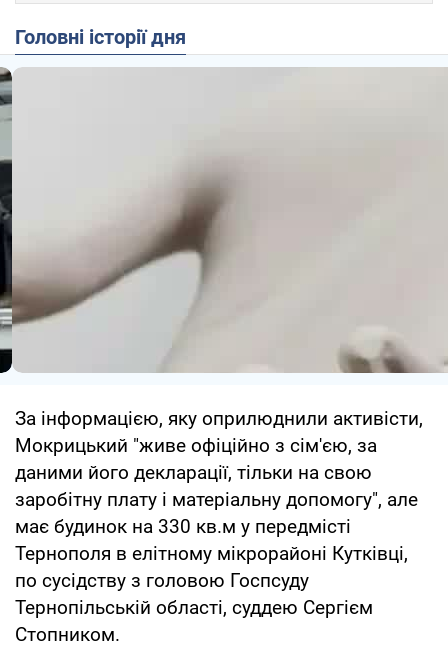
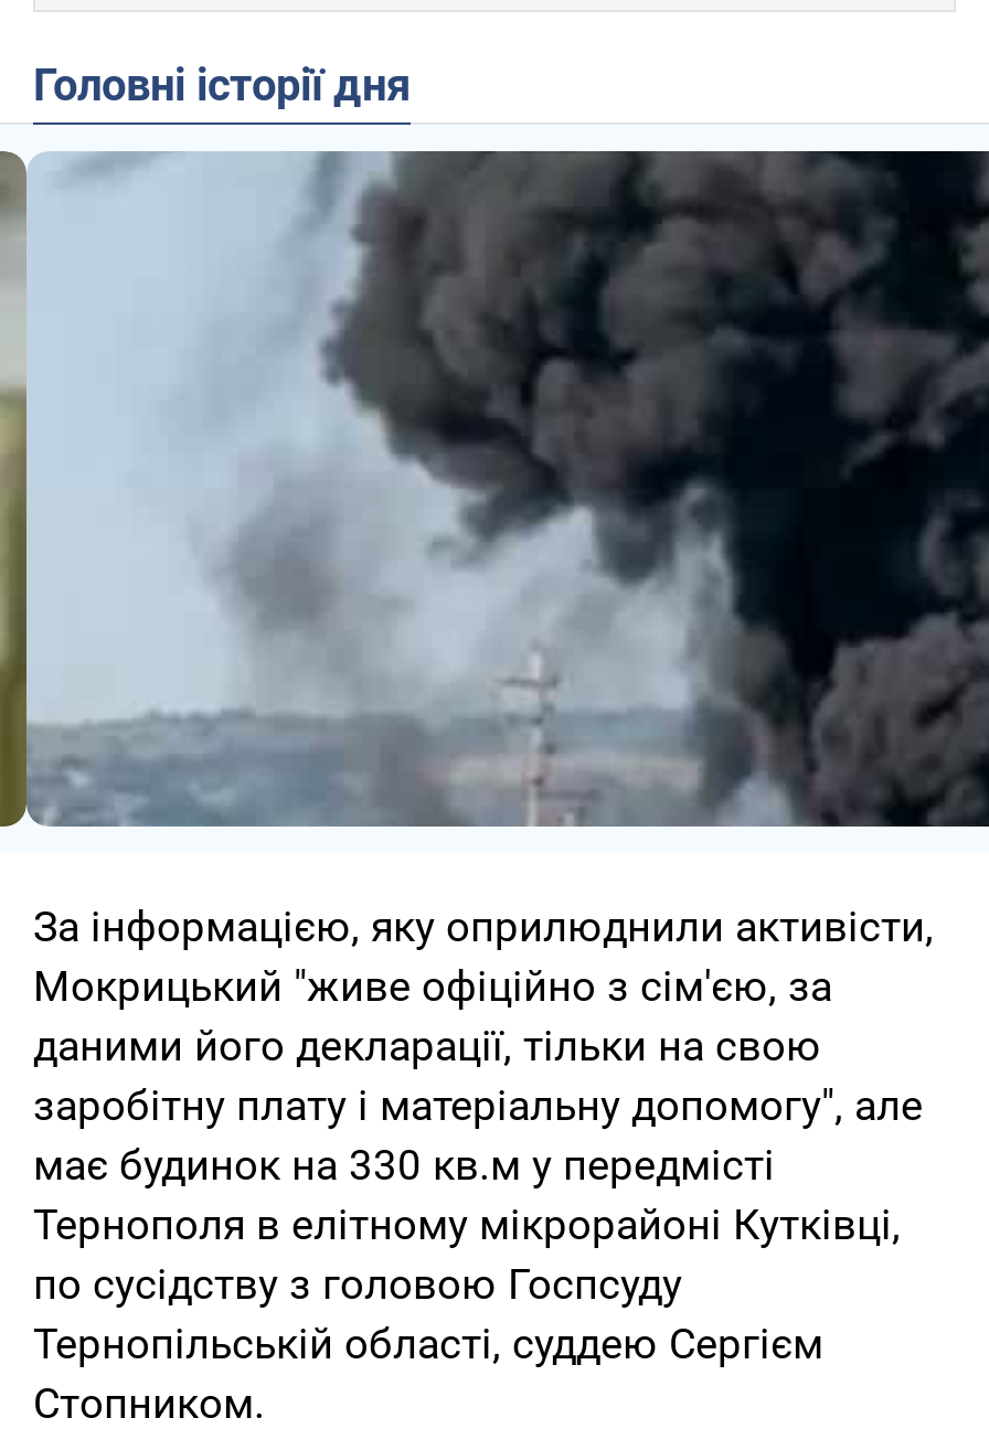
[3,67,445,374] [image] -> [7,149,982,829] [image]

